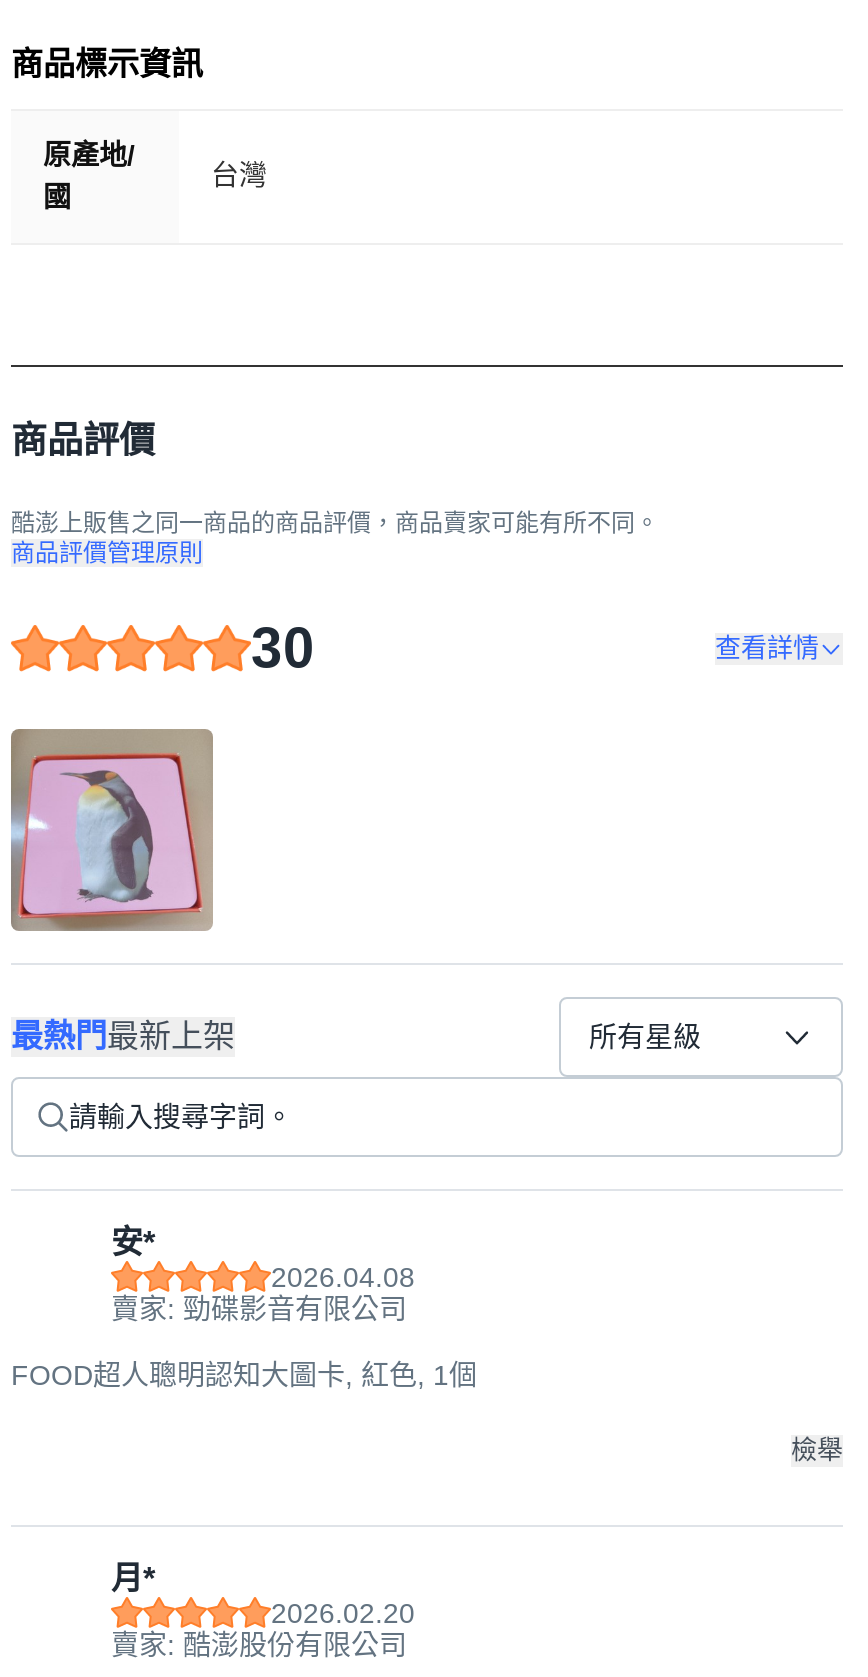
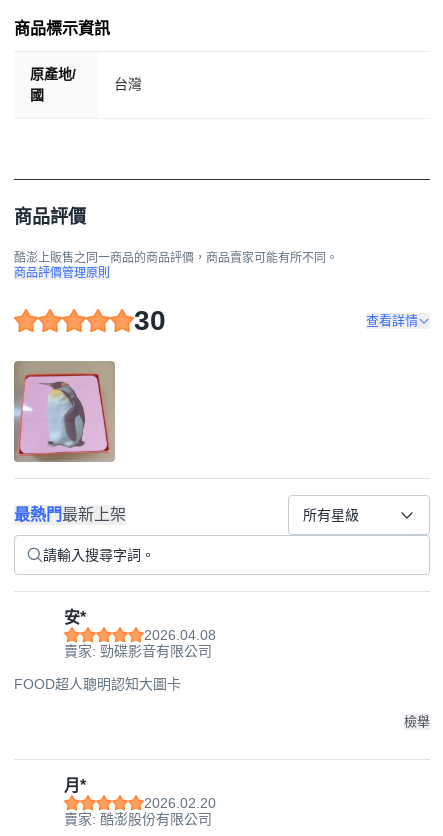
[11,1359,477,1391] FOOD超人聰明認知大圖卡, 紅色, 1個 -> [14,676,181,692] FOOD超人聰明認知大圖卡

